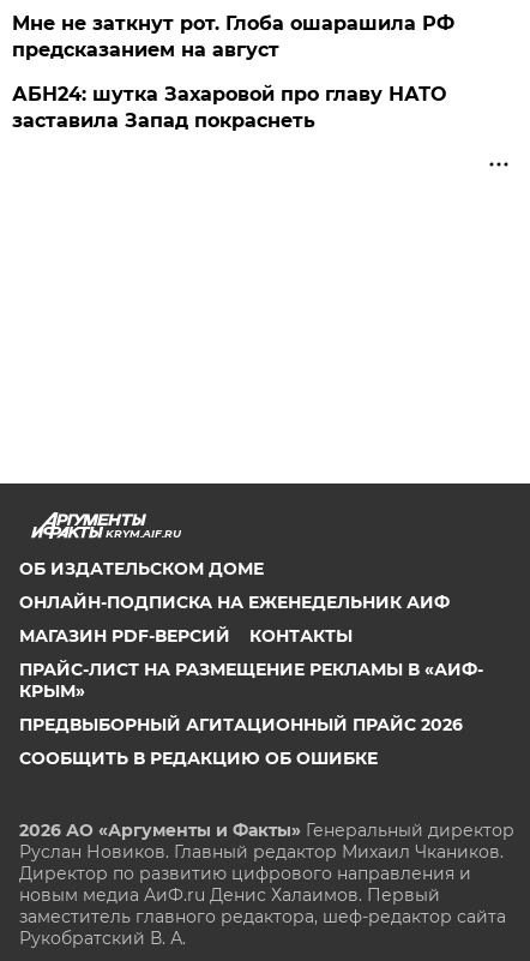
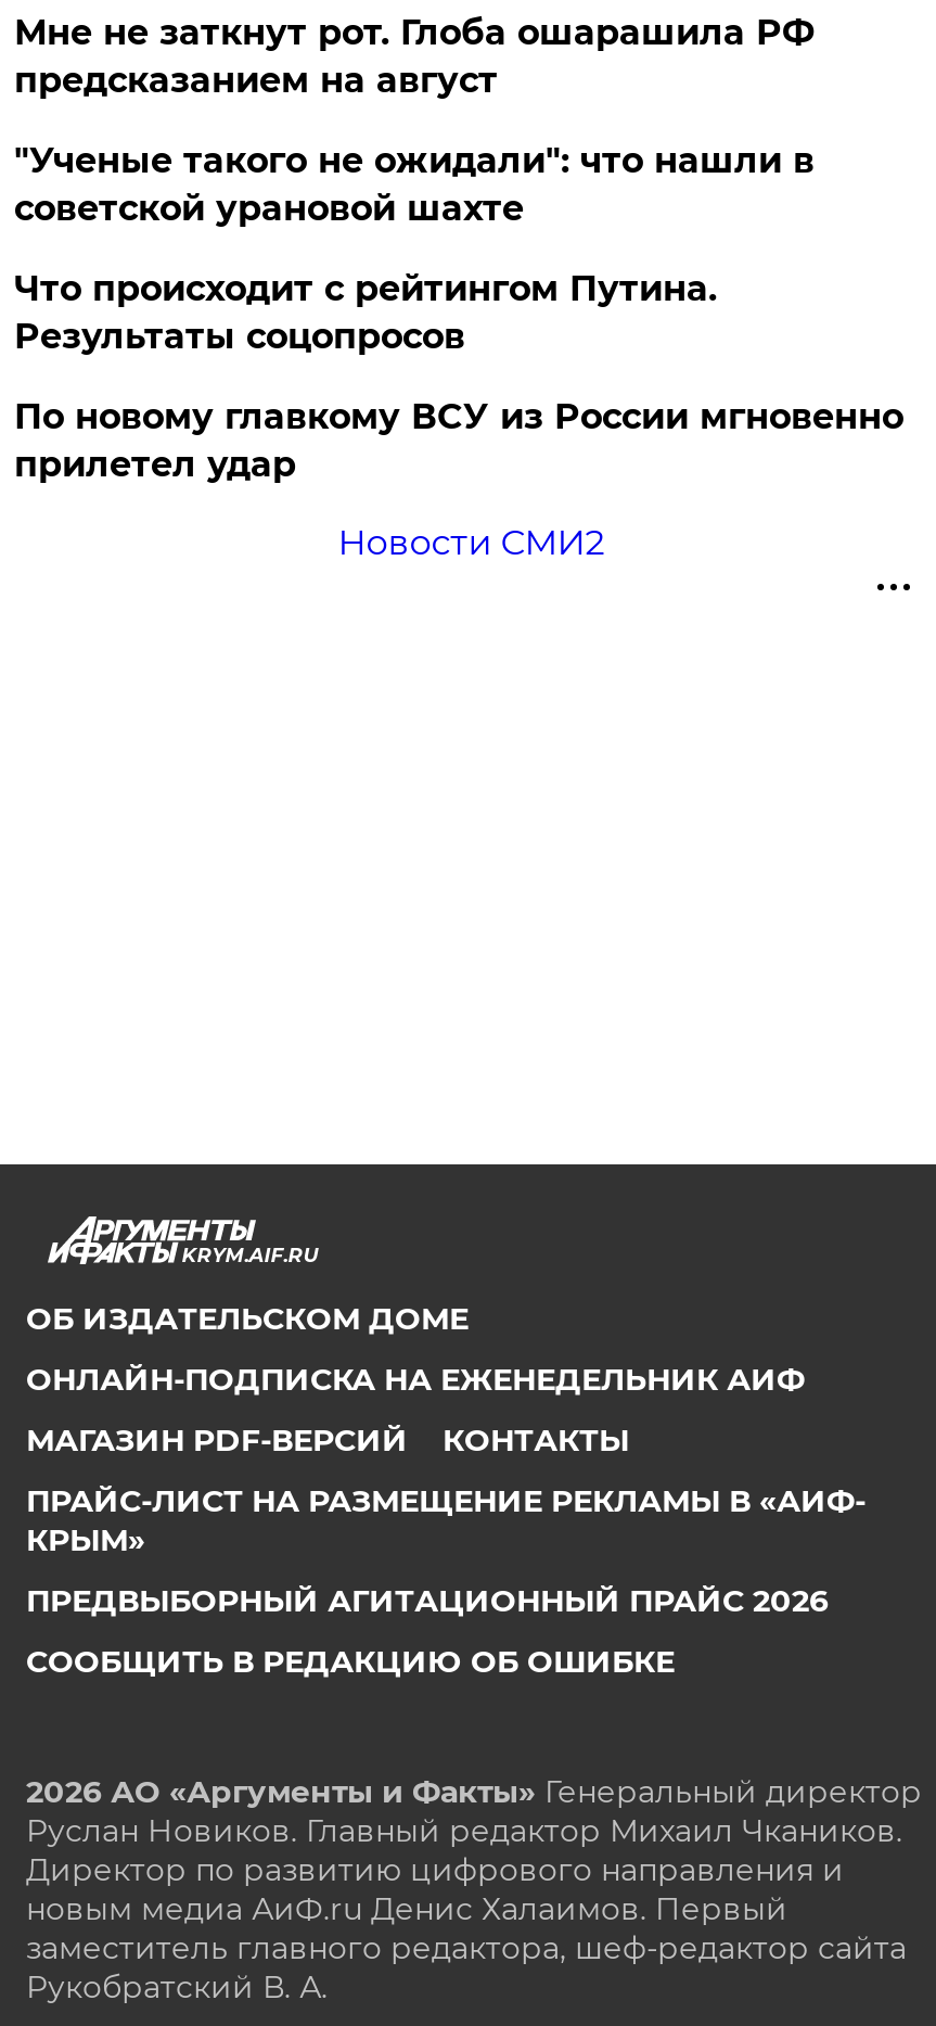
[12,83,447,132] АБН24: шутка Захаровой про главу НАТО | заставила Запад покраснеть -> [14,140,903,563] "Ученые такого не ожидали": что нашли в | советской урановой шахте | Что происходит с рейтингом Путина. | Результаты соцопросов | По новому главкому ВСУ из России мгновенно | прилетел удар | Новости СМИ2

